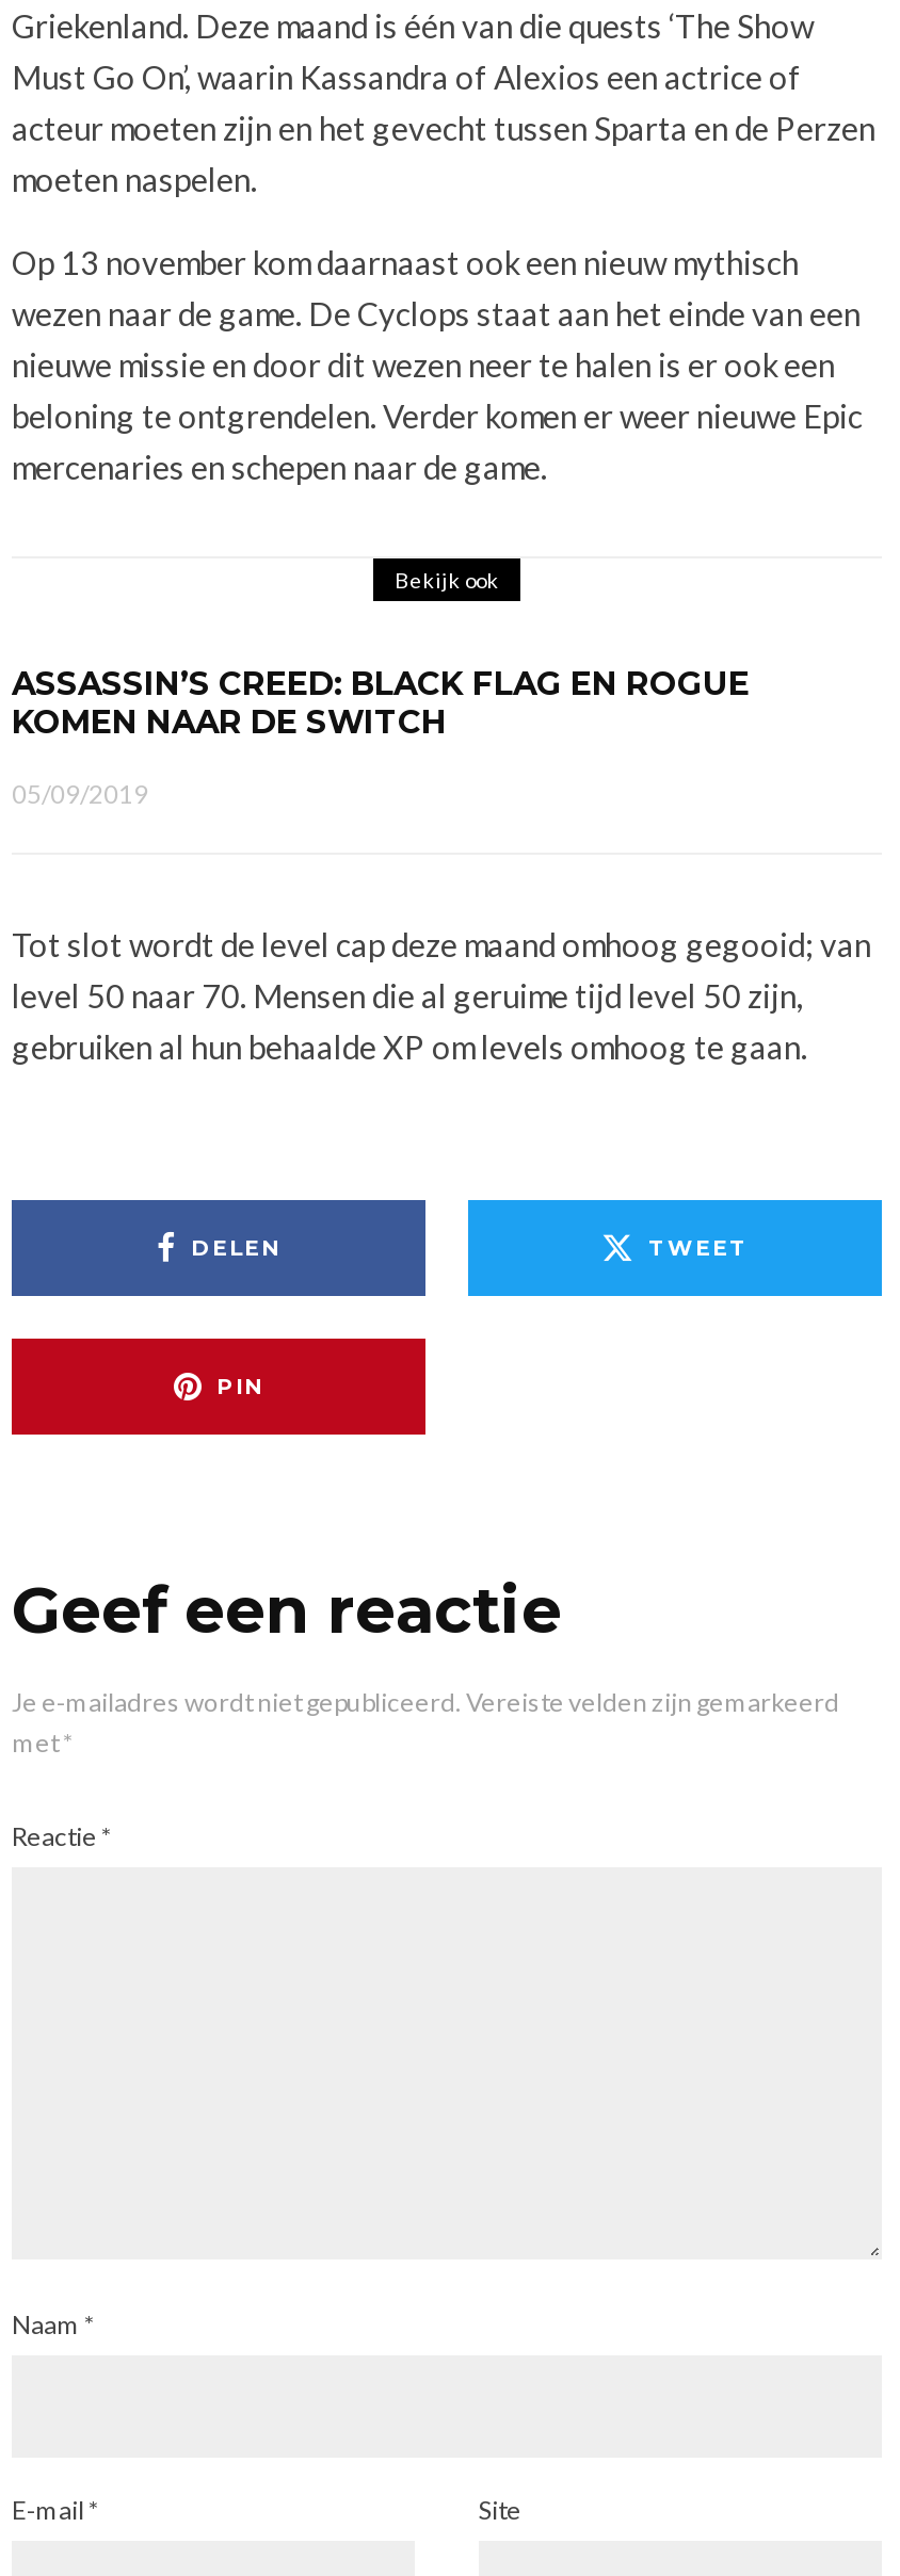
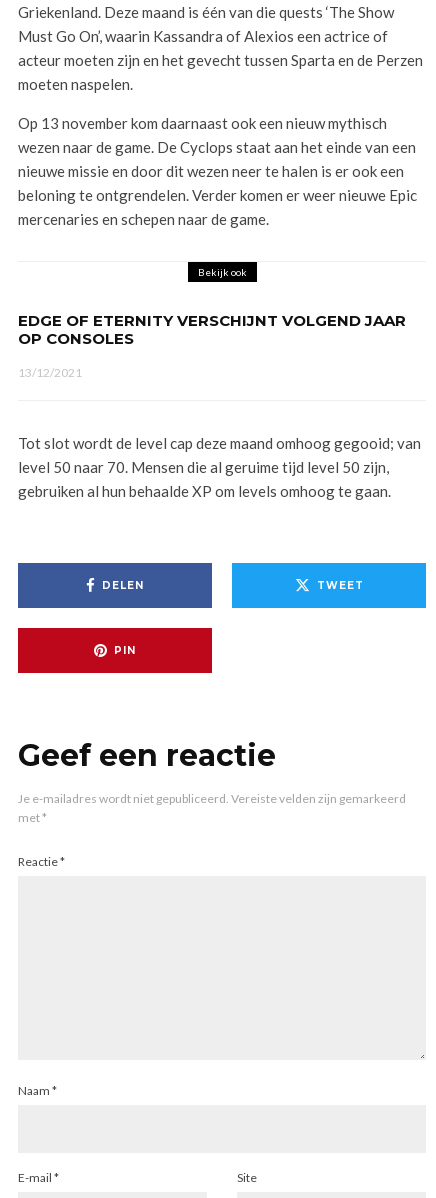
[12,663,750,742] ASSASSIN’S CREED: BLACK FLAG EN ROGUE | KOMEN NAAR DE SWITCH -> [18,311,406,348] EDGE OF ETERNITY VERSCHIJNT VOLGEND JAAR | OP CONSOLES
[12,778,148,810] 05/09/2019 -> [18,365,82,380] 13/12/2021

